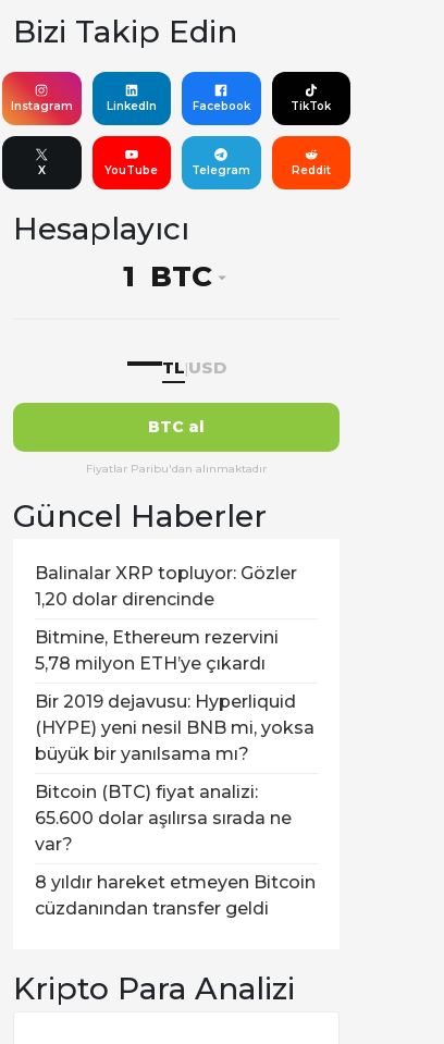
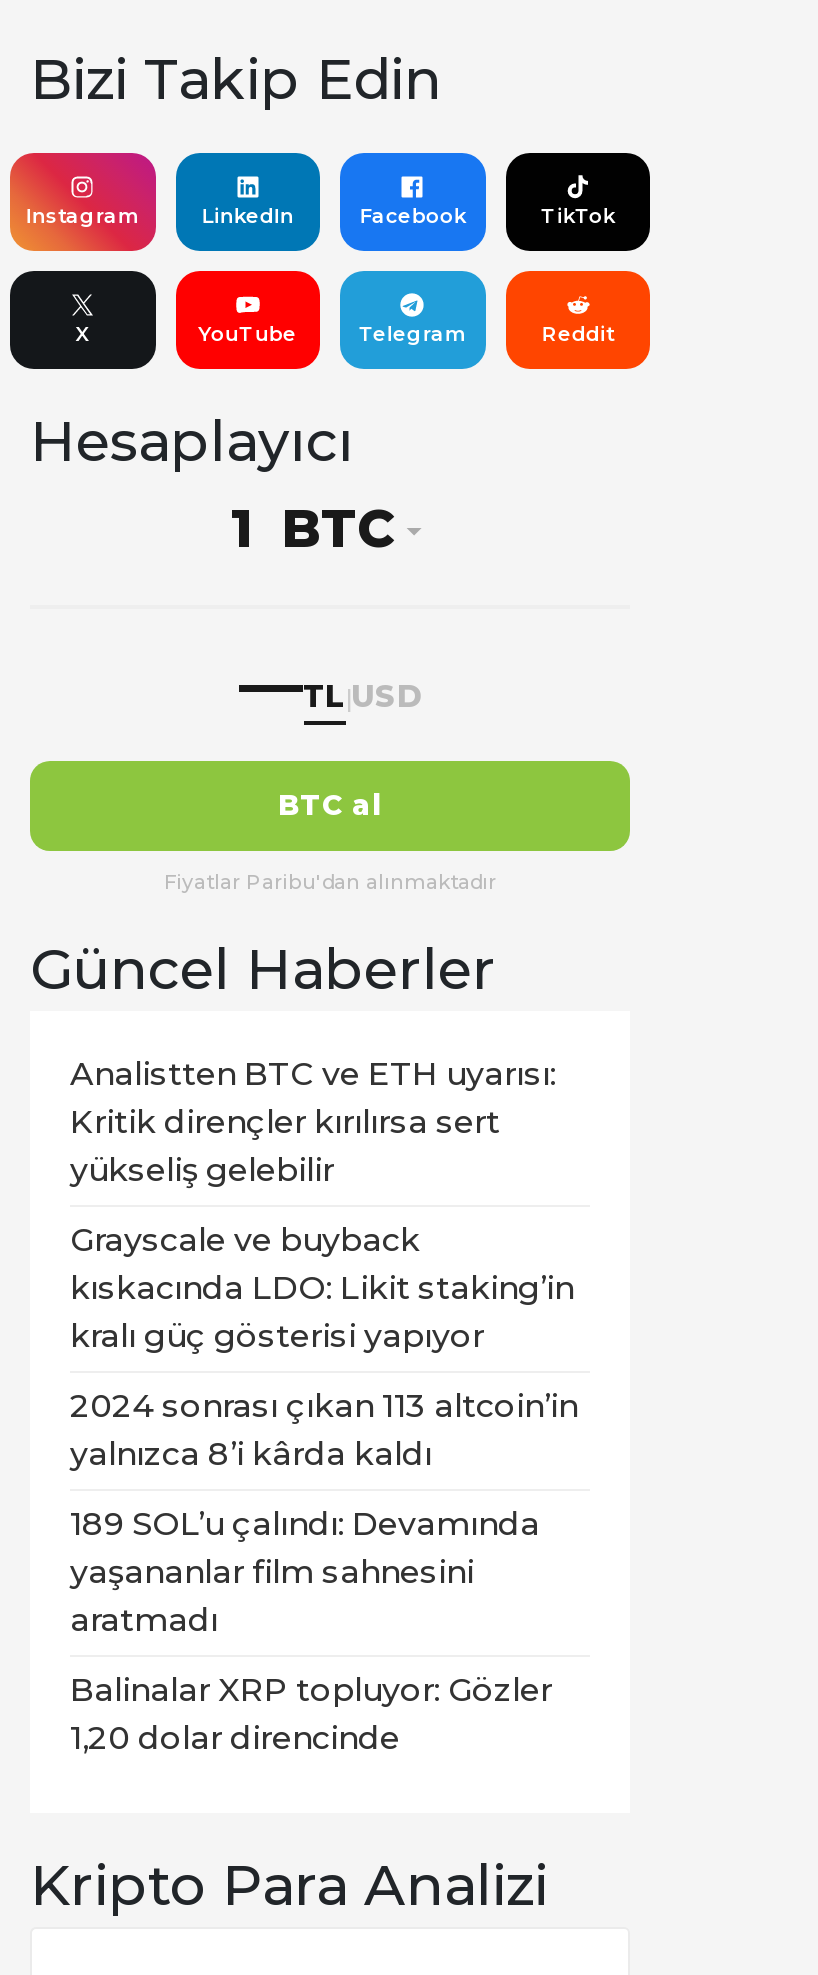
none -> [70,1055,578,1639] Analistten BTC ve ETH uyarısı: | Kritik dirençler kırılırsa sert | yükseliş gelebilir | Grayscale ve buyback | kıskacında LDO: Likit staking’in | kralı güç gösterisi yapıyor | 2024 sonrası çıkan 113 altcoin’in | yalnızca 8’i kârda kaldı | 189 SOL’u çalındı: Devamında | yaşananlar film sahnesini | aratmadı
moved [35,563,297,610] -> [70,1671,552,1757]: Balinalar XRP topluyor: Gözler | 1,20 dolar direncinde
[35,627,316,919] Bitmine, Ethereum rezervini | 5,78 milyon ETH’ye çıkardı | Bir 2019 dejavusu: Hyperliquid | (HYPE) yeni nesil BNB mi, yoksa | büyük bir yanılsama mı? | Bitcoin (BTC) fiyat analizi: | 65.600 dolar aşılırsa sırada ne | var? | 8 yıldır hareket etmeyen Bitcoin | cüzdanından transfer geldi -> none

